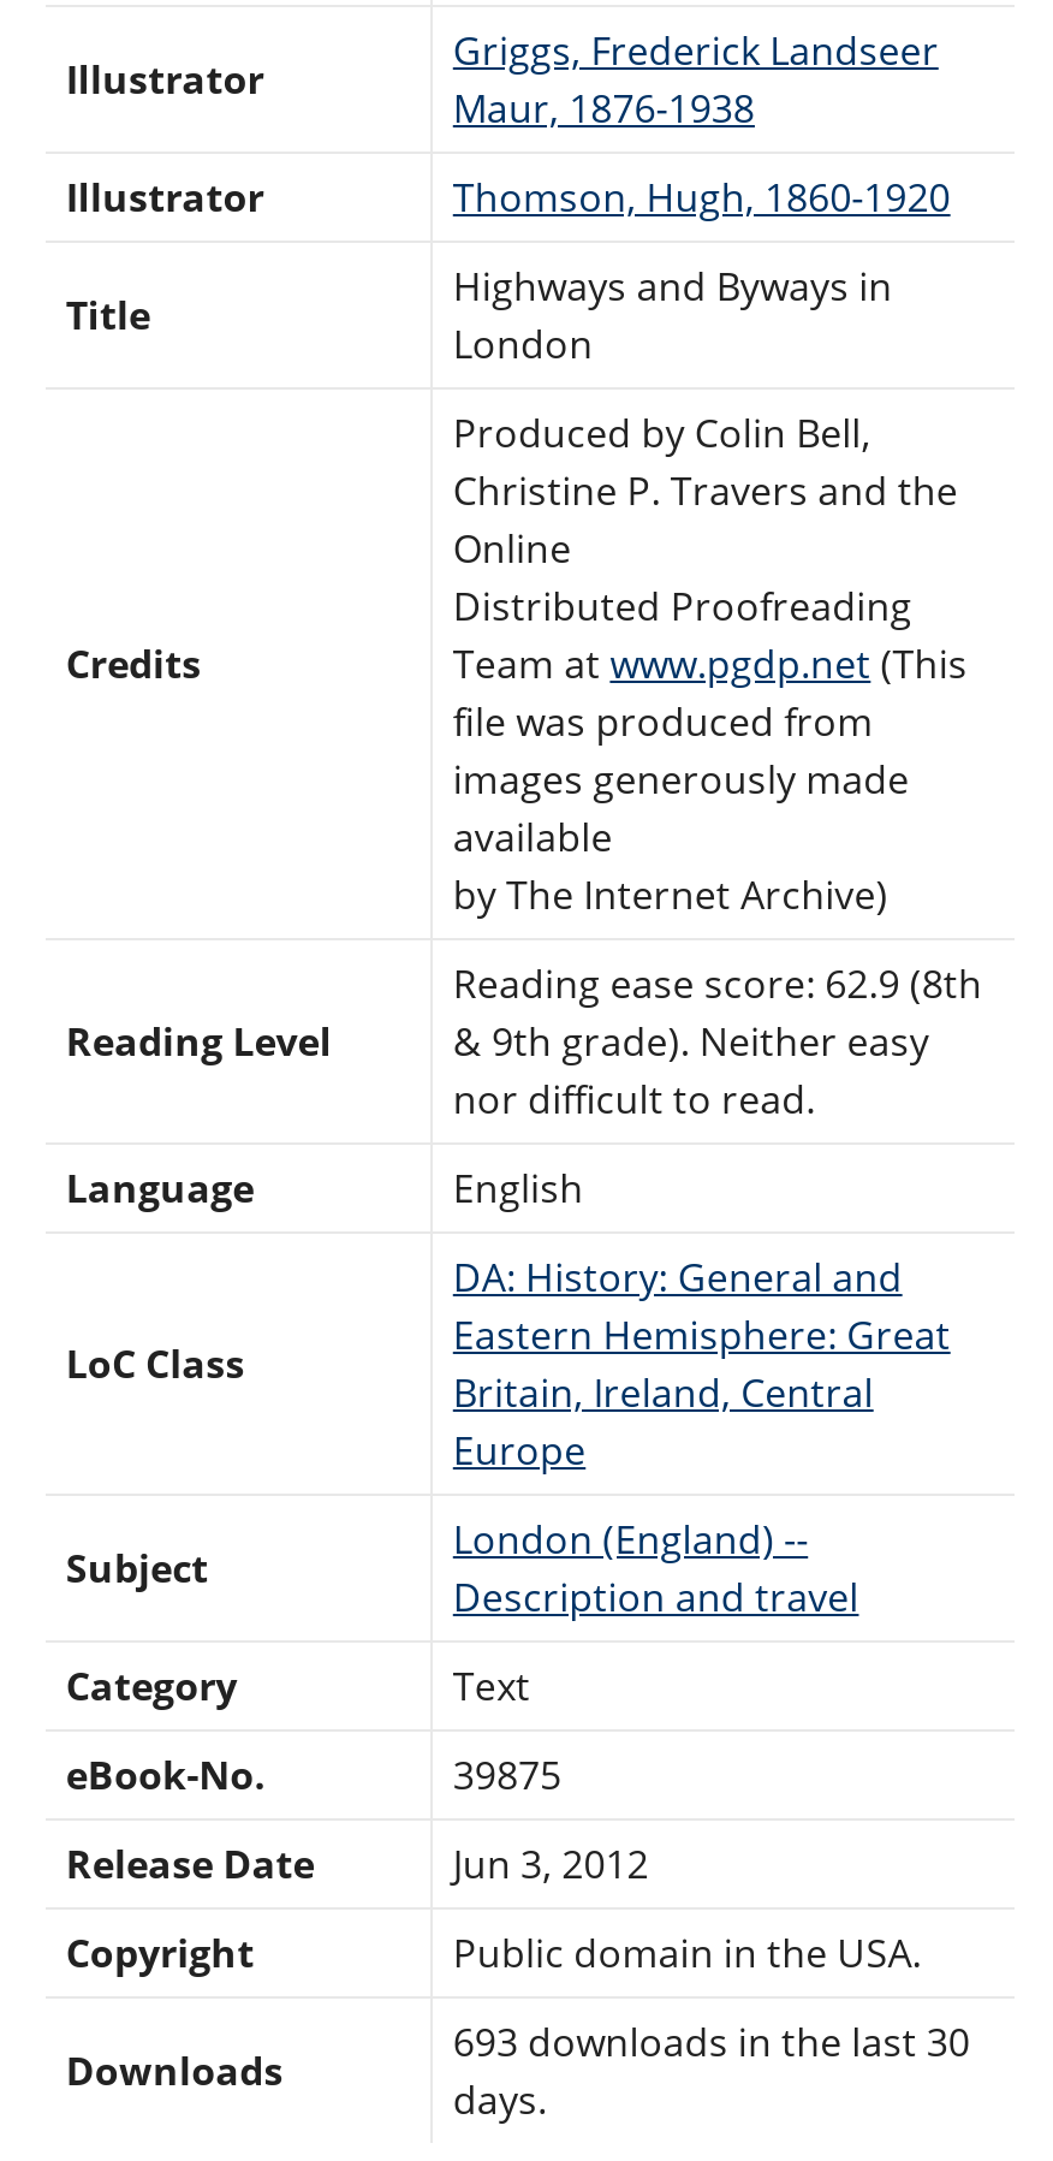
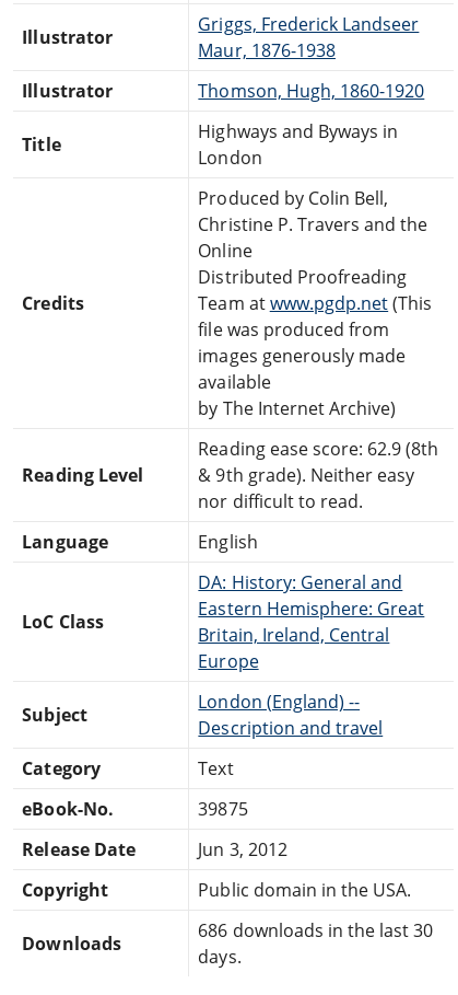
[453,2015,970,2067] 693 downloads in the last 30 -> [198,918,433,942] 686 downloads in the last 30

